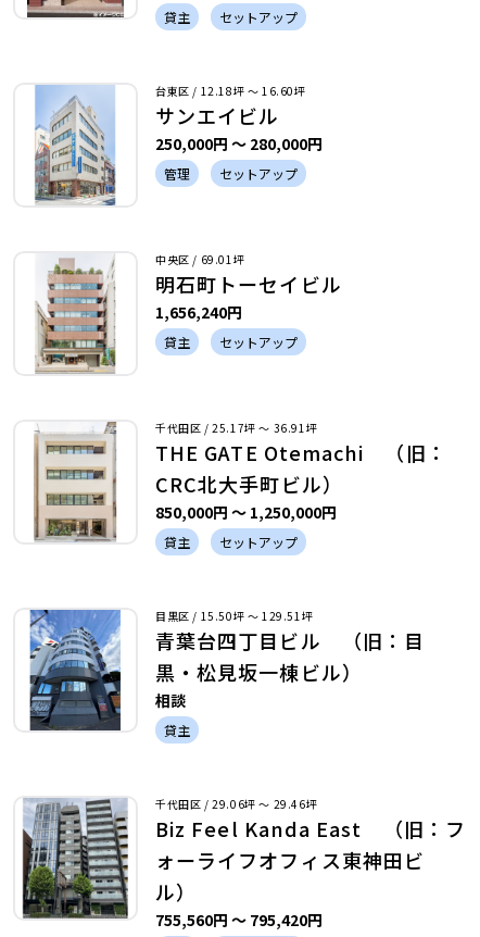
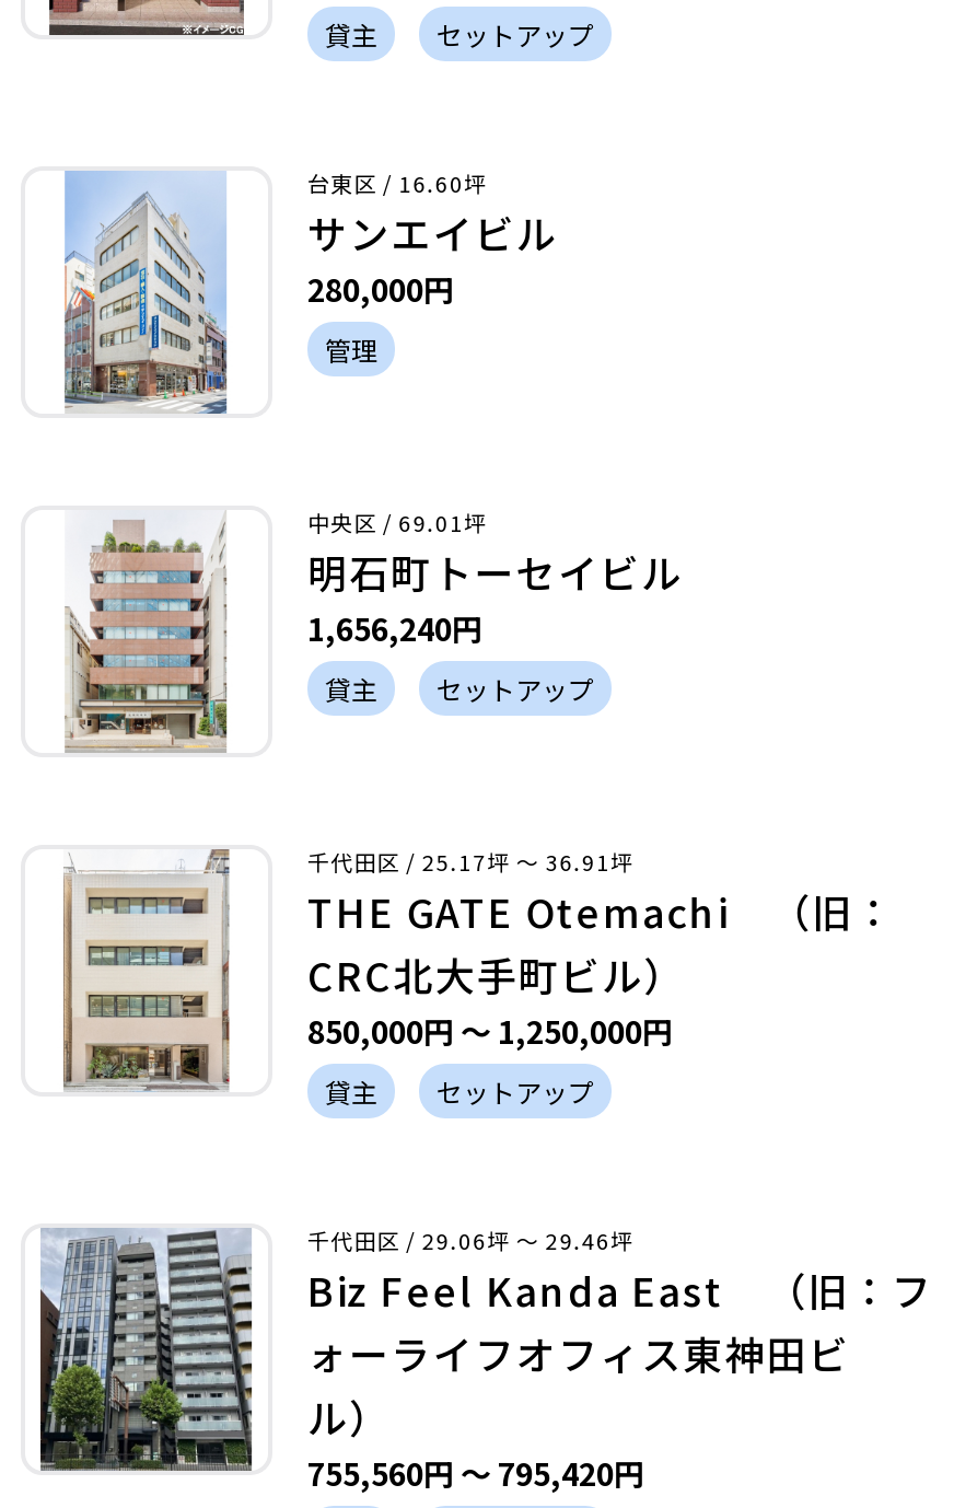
[155,83,306,99] 台東区 / 12.18坪 〜 16.60坪 -> [307,166,487,199] 台東区 / 16.60坪
[155,133,323,154] 250,000円 〜 280,000円 -> [307,267,454,311] 280,000円
[219,164,298,183] セットアップ -> none
[28,608,425,739] [image] | 目黒区 / 15.50坪 〜 129.51坪 | 青葉台四丁目ビル （旧：目 | 黒・松見坂一棟ビル） | 相談 | 貸主 -> none

